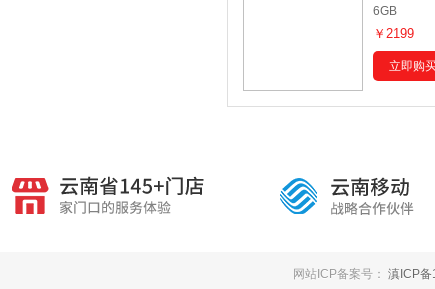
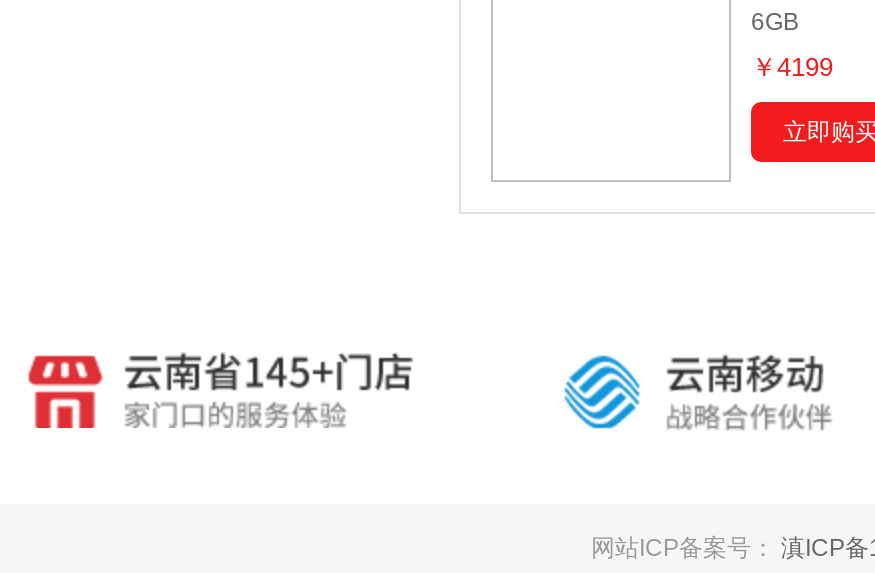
[373,26,414,41] ￥2199 -> [751,52,833,82] ￥4199

